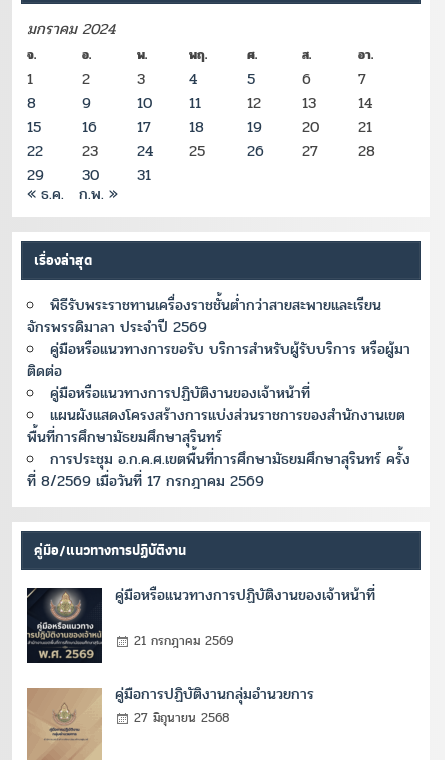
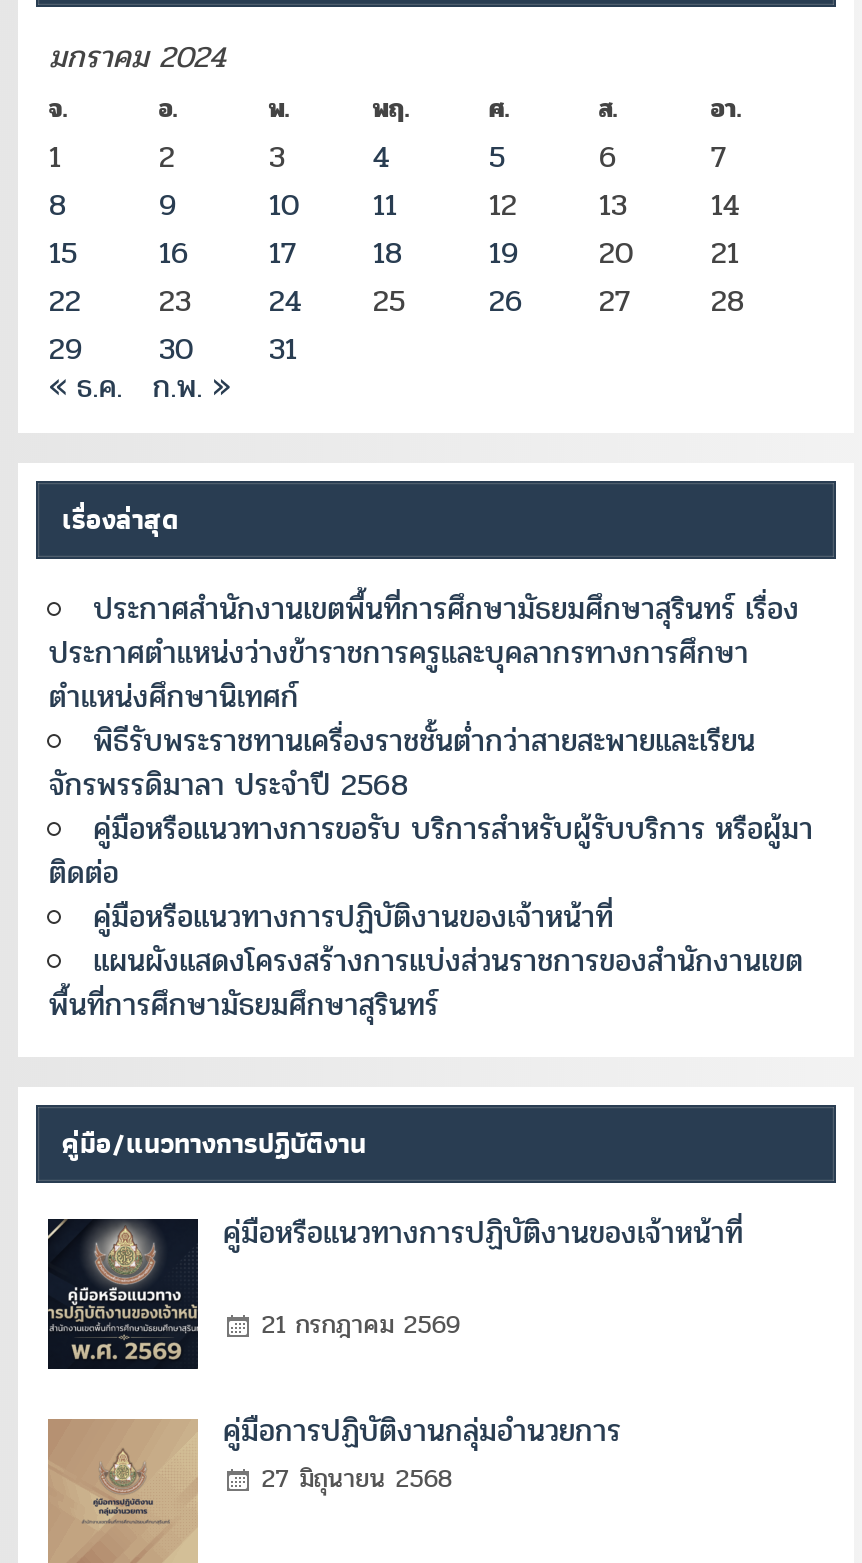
none -> [49,585,799,721] ประกาศสำนักงานเขตพื้นที่การศึกษามัธยมศึกษาสุรินทร์ เรื่อง | ประกาศตำแหน่งว่างข้าราชการครูและบุคลากรทางการศึกษา | ตำแหน่งศึกษานิเทศก์
moved [50,293,381,317] -> [93,717,755,765]: พิธีรับพระราชทานเครื่องราชชั้นต่ำกว่าสายสะพายและเรียน
[27,315,207,339] จักรพรรดิมาลา ประจำปี 2569 -> [49,761,409,809] จักรพรรดิมาลา ประจำปี 2568
moved [27,337,410,449] -> [49,805,813,1029]: คู่มือหรือแนวทางการขอรับ บริการสำหรับผู้รับบริการ หรือผู้มา | ติดต่อ | คู่มือหรือแนวทางการปฏิบัติงานของเจ้าหน้าที่ | แผนผังแสดงโครงสร้างการแบ่งส่วนราชการของสำนักงานเขต | พื้นที่การศึกษามัธยมศึกษาสุรินทร์
[27,447,410,493] การประชุม อ.ก.ค.ศ.เขตพื้นที่การศึกษามัธยมศึกษาสุรินทร์ ครั้ง | ที่ 8/2569 เมื่อวันที่ 17 กรกฎาคม 2569 -> none

